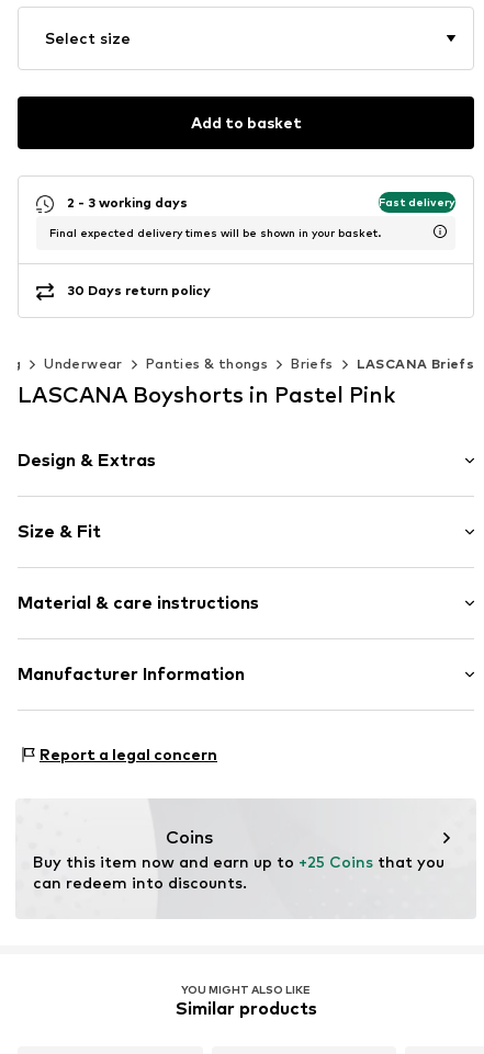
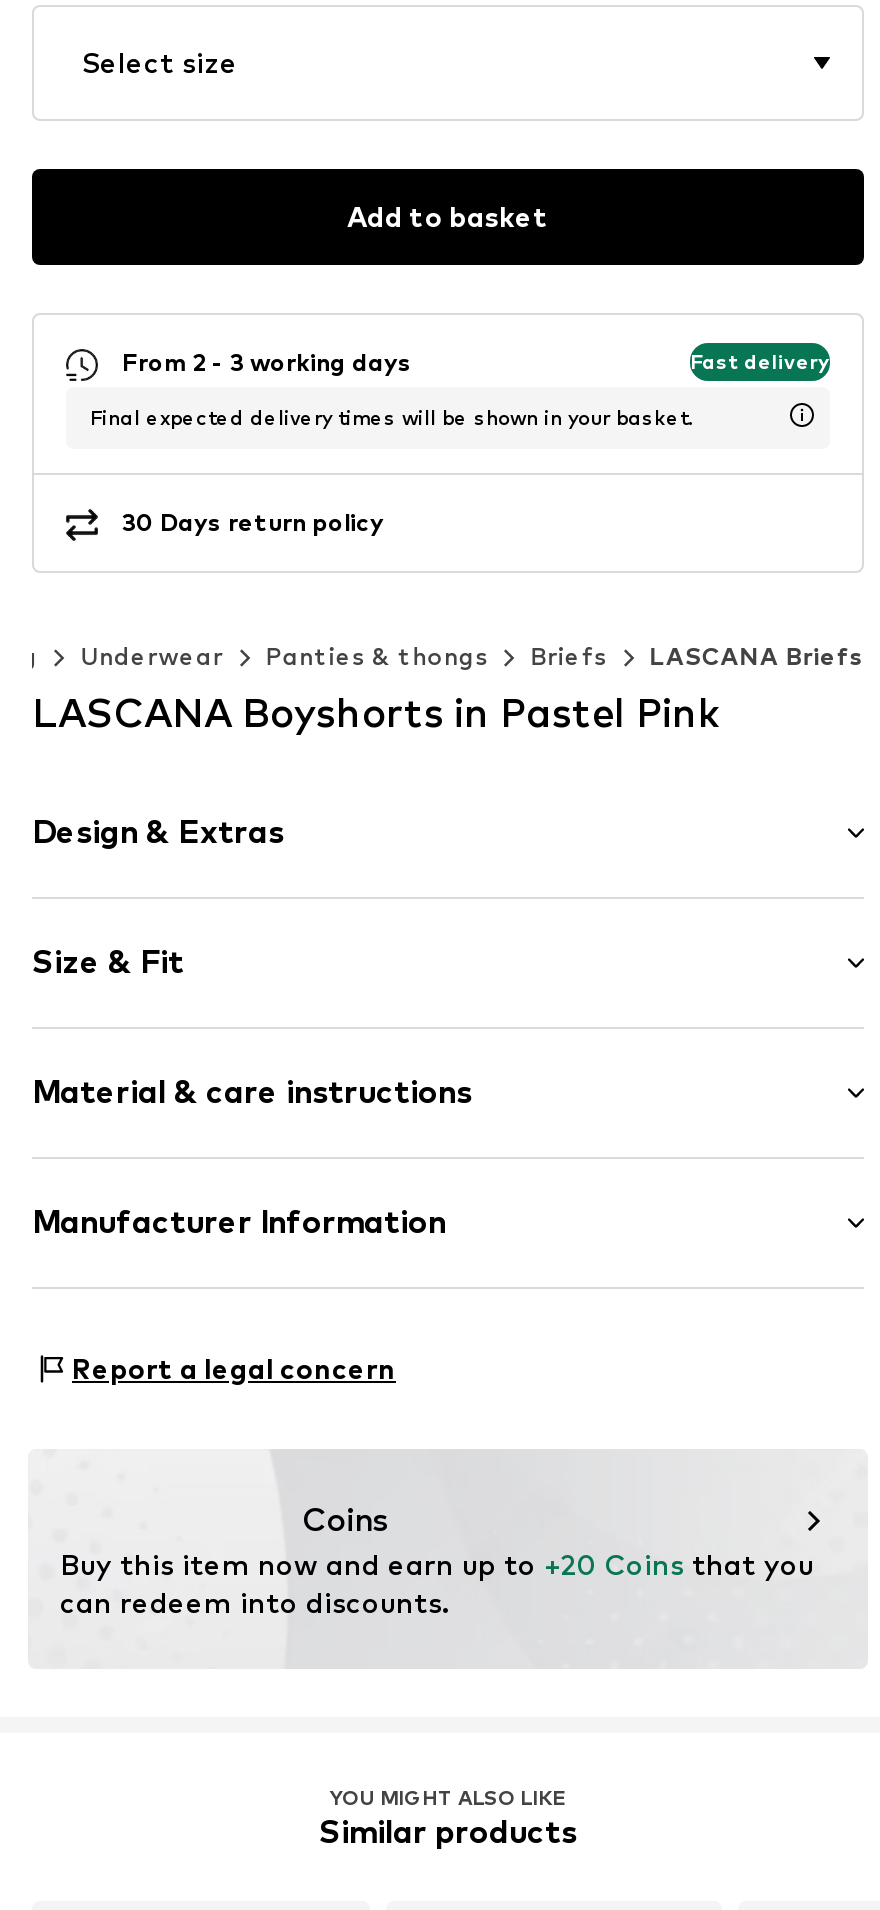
[67,194,188,211] 2 - 3 working days -> [122,347,412,377] From 2 - 3 working days
[33,852,444,871] Buy this item now and earn up to +25 Coins that you -> [60,1546,814,1580] Buy this item now and earn up to +20 Coins that you

